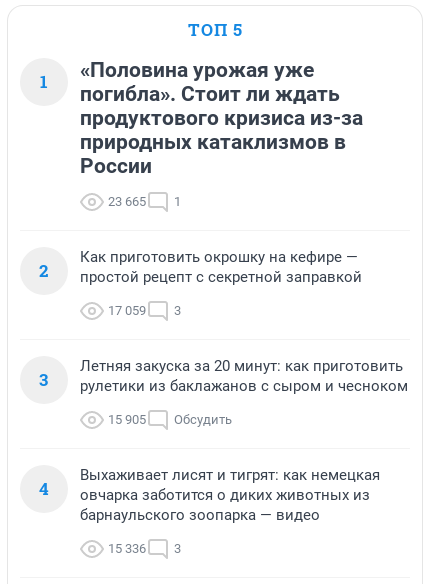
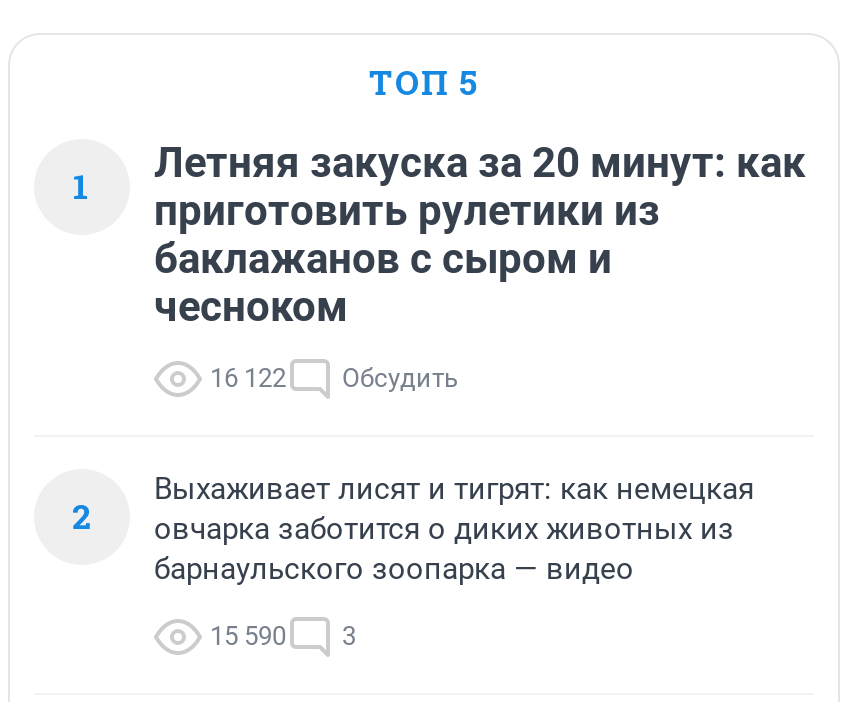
[80,58,363,178] «Половина урожая уже | погибла». Стоит ли ждать | продуктового кризиса из-за | природных катаклизмов в | России -> [154,139,806,331] Летняя закуска за 20 минут: как | приготовить рулетики из | баклажанов с сыром и | чесноком
[108,194,181,209] 23 665 | 1 -> [210,363,458,393] 16 122 | Обсудить
[39,248,362,391] Как приготовить окрошку на кефире — | простой рецепт с секретной заправкой | 17 059 | 3 | 3 -> none
[38,357,408,500] Летняя закуска за 20 минут: как приготовить | рулетики из баклажанов с сыром и чесноком | 15 905 | Обсудить | 4 -> none
[108,541,181,556] 15 336 3 -> [210,621,356,651] 15 590 3

